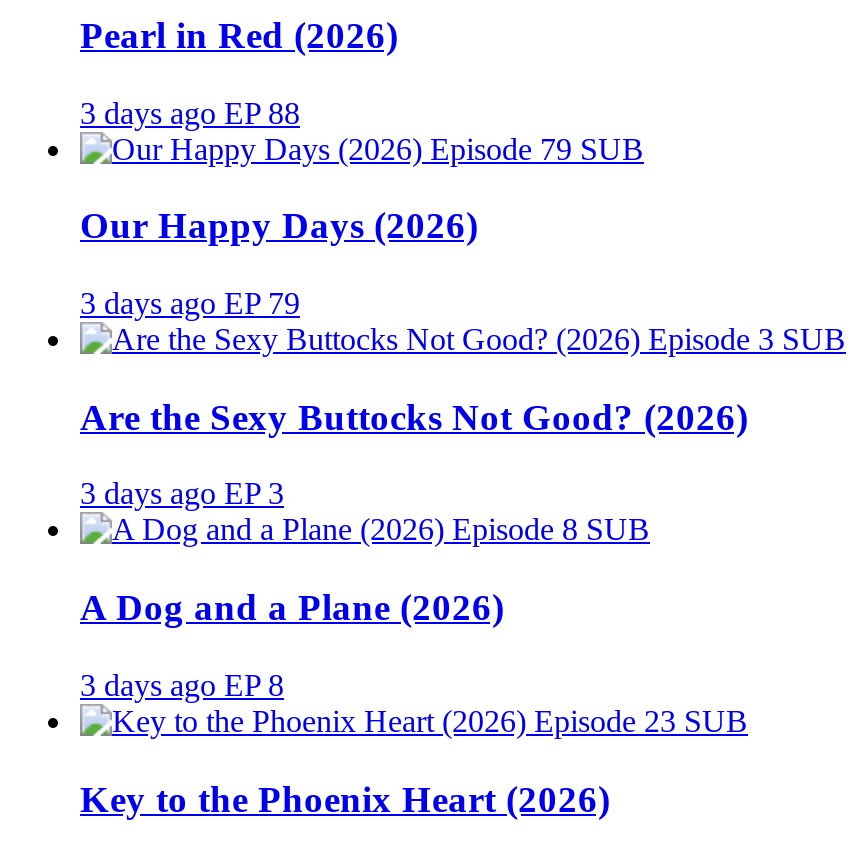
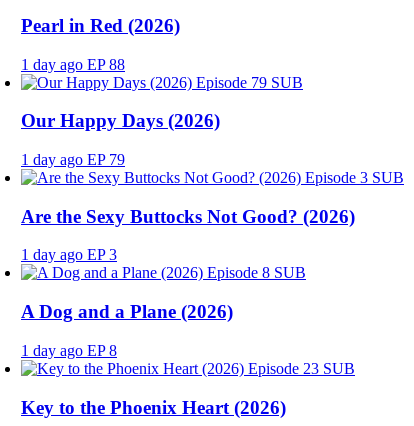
[80,95,300,129] 3 days ago EP 88 -> [21,55,125,72] 1 day ago EP 88
[80,286,300,320] 3 days ago EP 79 -> [21,151,125,168] 1 day ago EP 79
[80,477,284,511] 3 days ago EP 3 -> [21,246,117,263] 1 day ago EP 3
[80,668,284,702] 3 days ago EP 8 -> [21,342,117,359] 1 day ago EP 8

